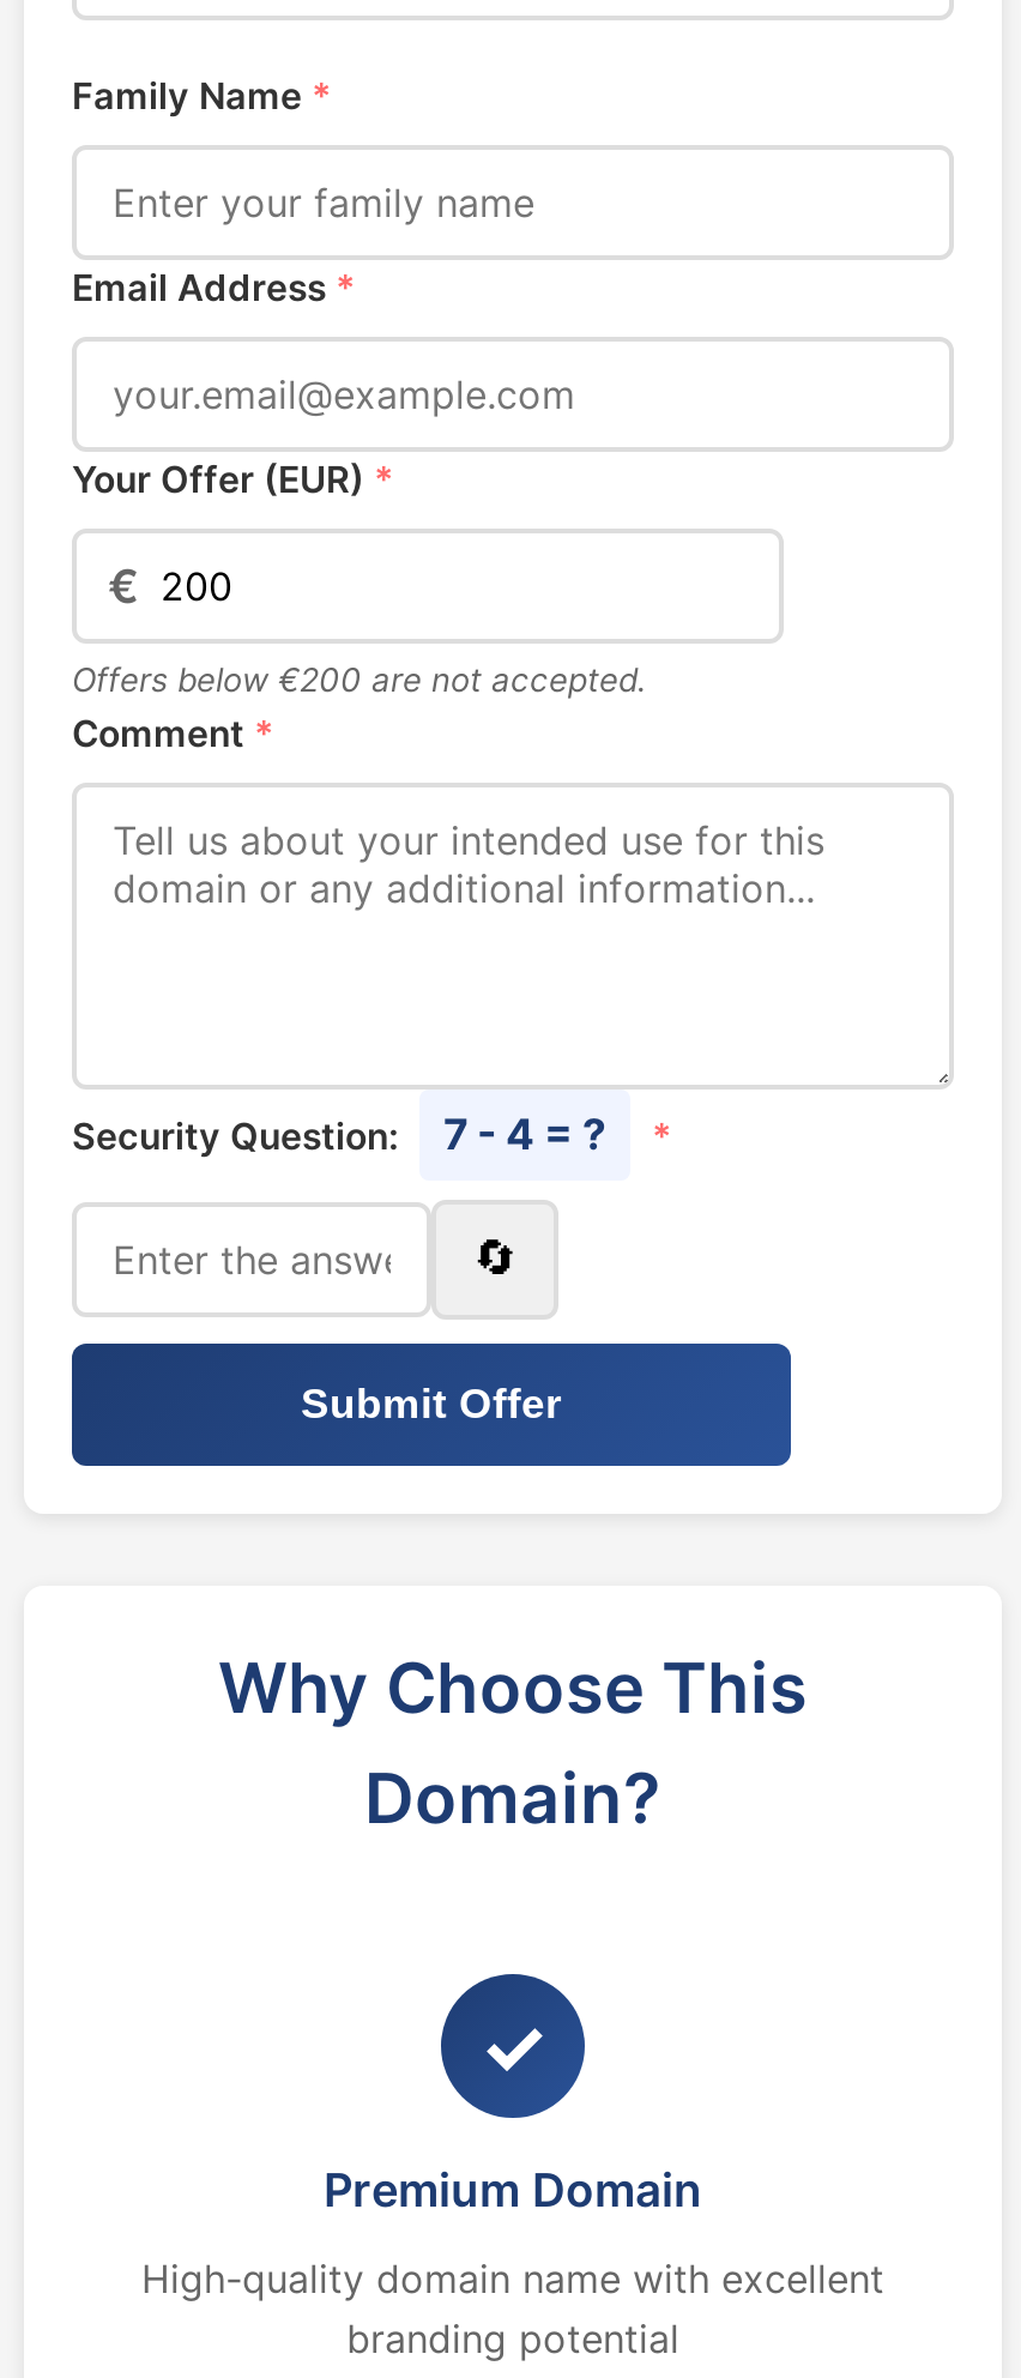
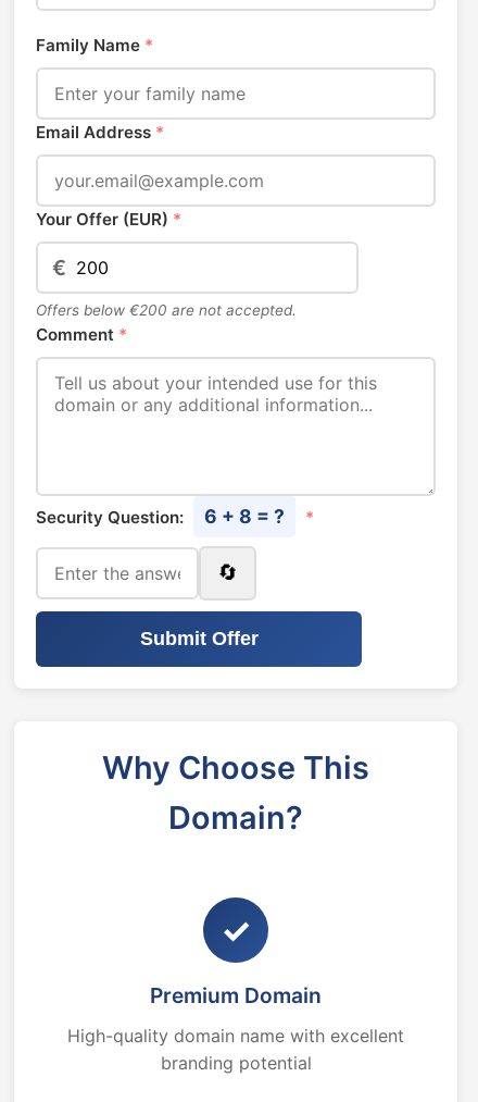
[443,1109,606,1159] 7 - 4 = ? -> [204,505,285,528] 6 + 8 = ?

